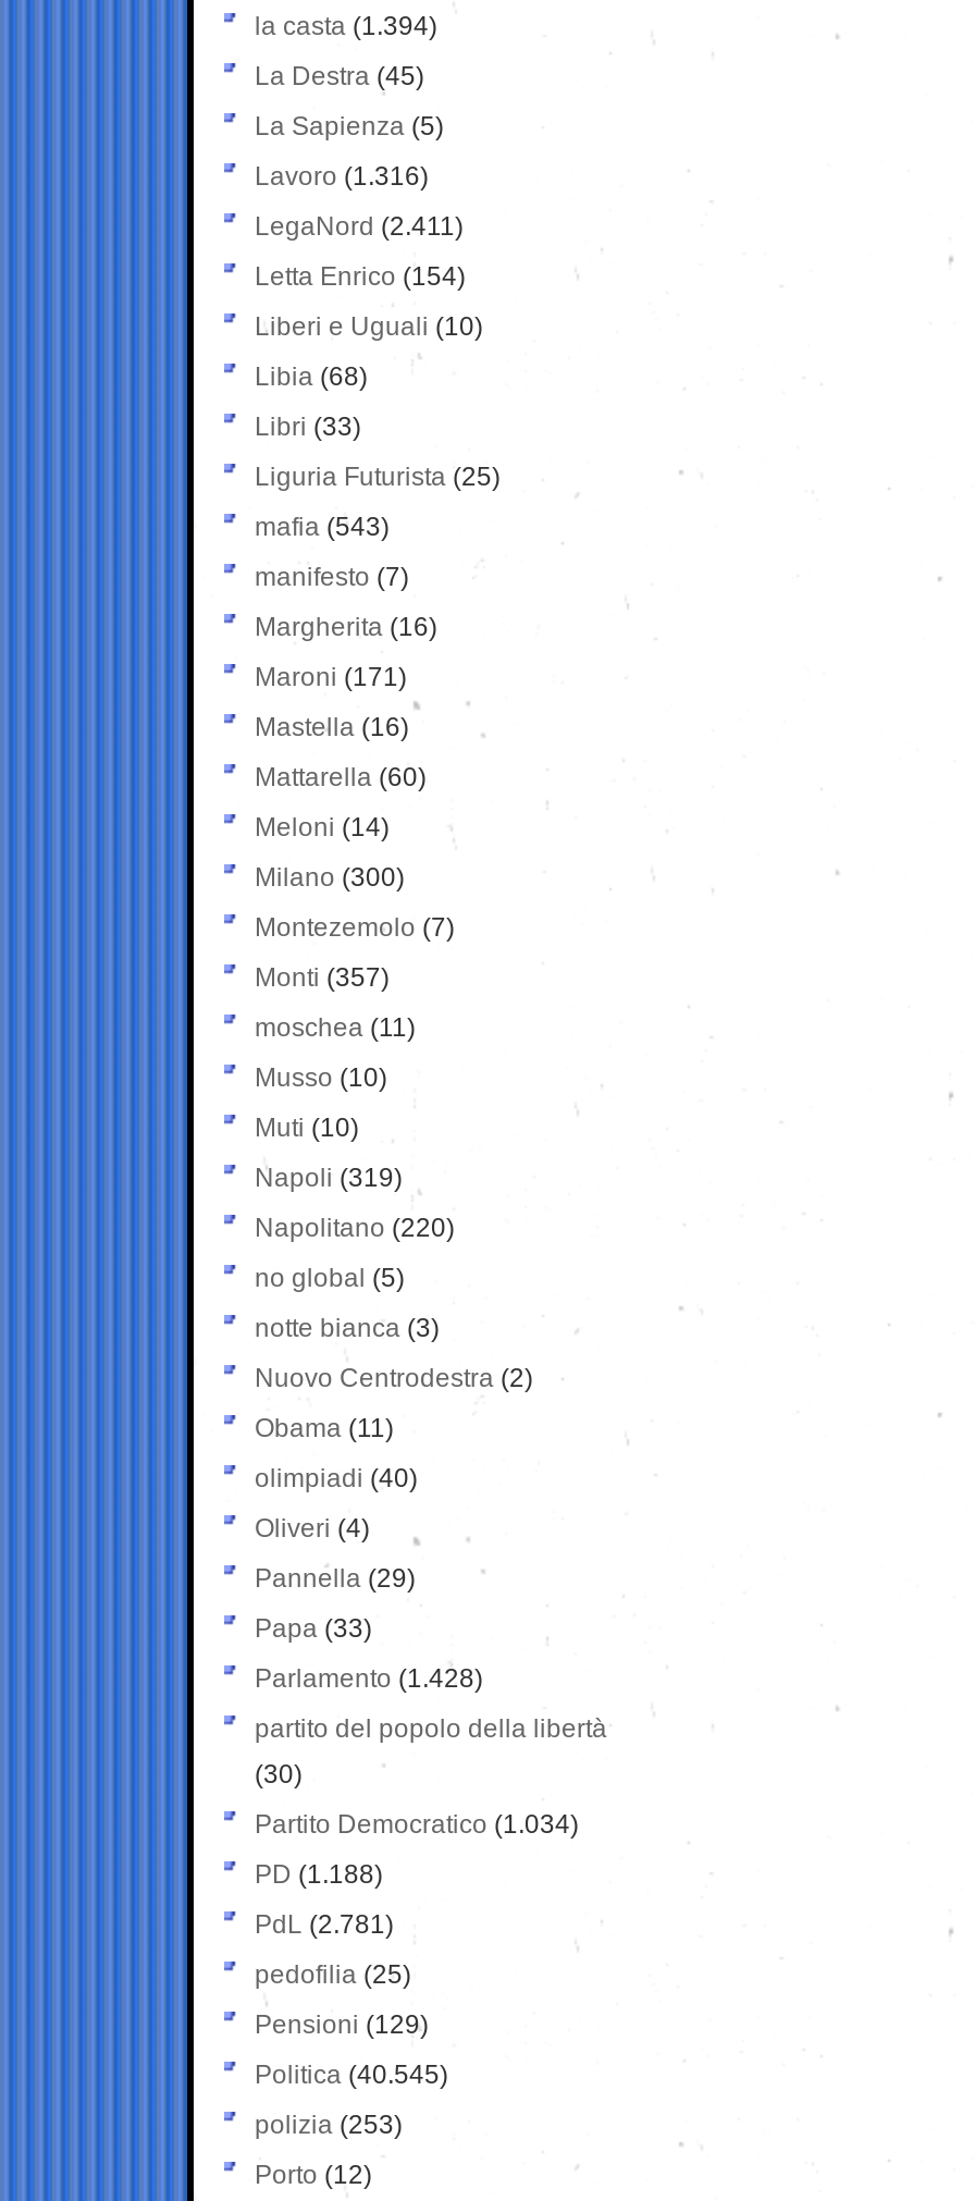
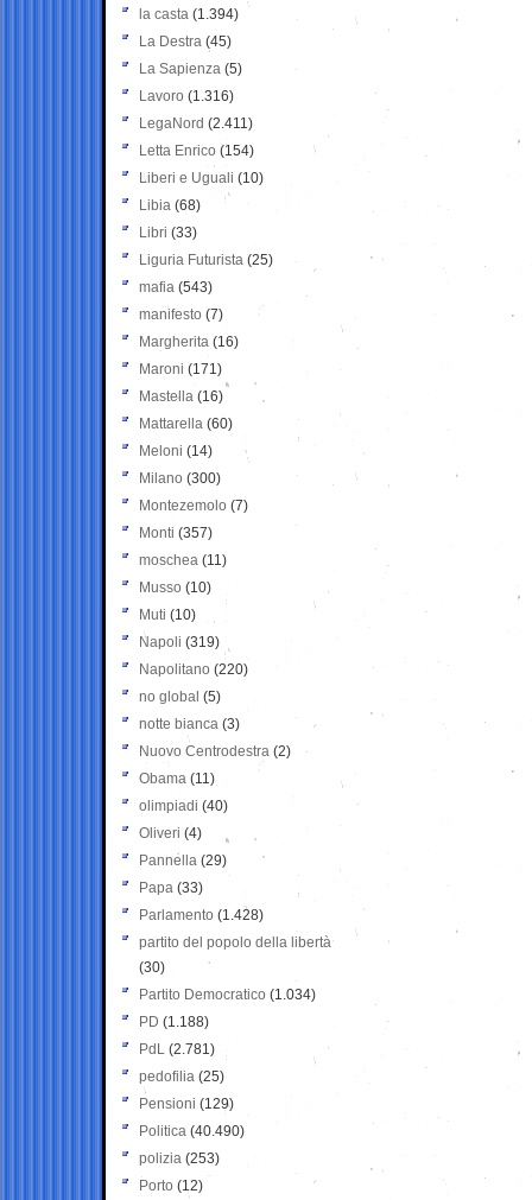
[255,2059,448,2090] Politica (40.545) -> [139,1123,245,1139] Politica (40.490)

